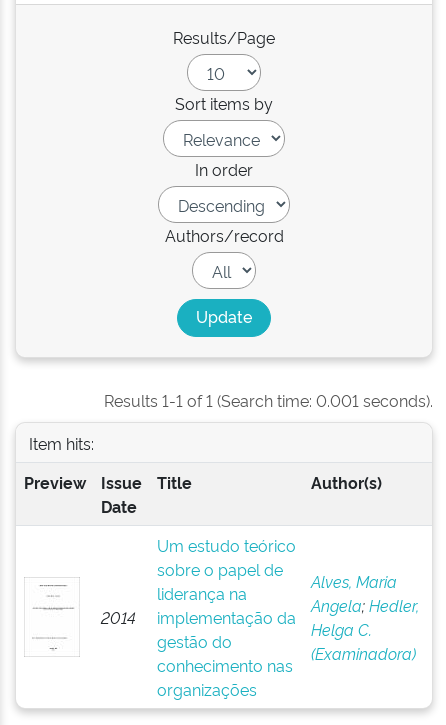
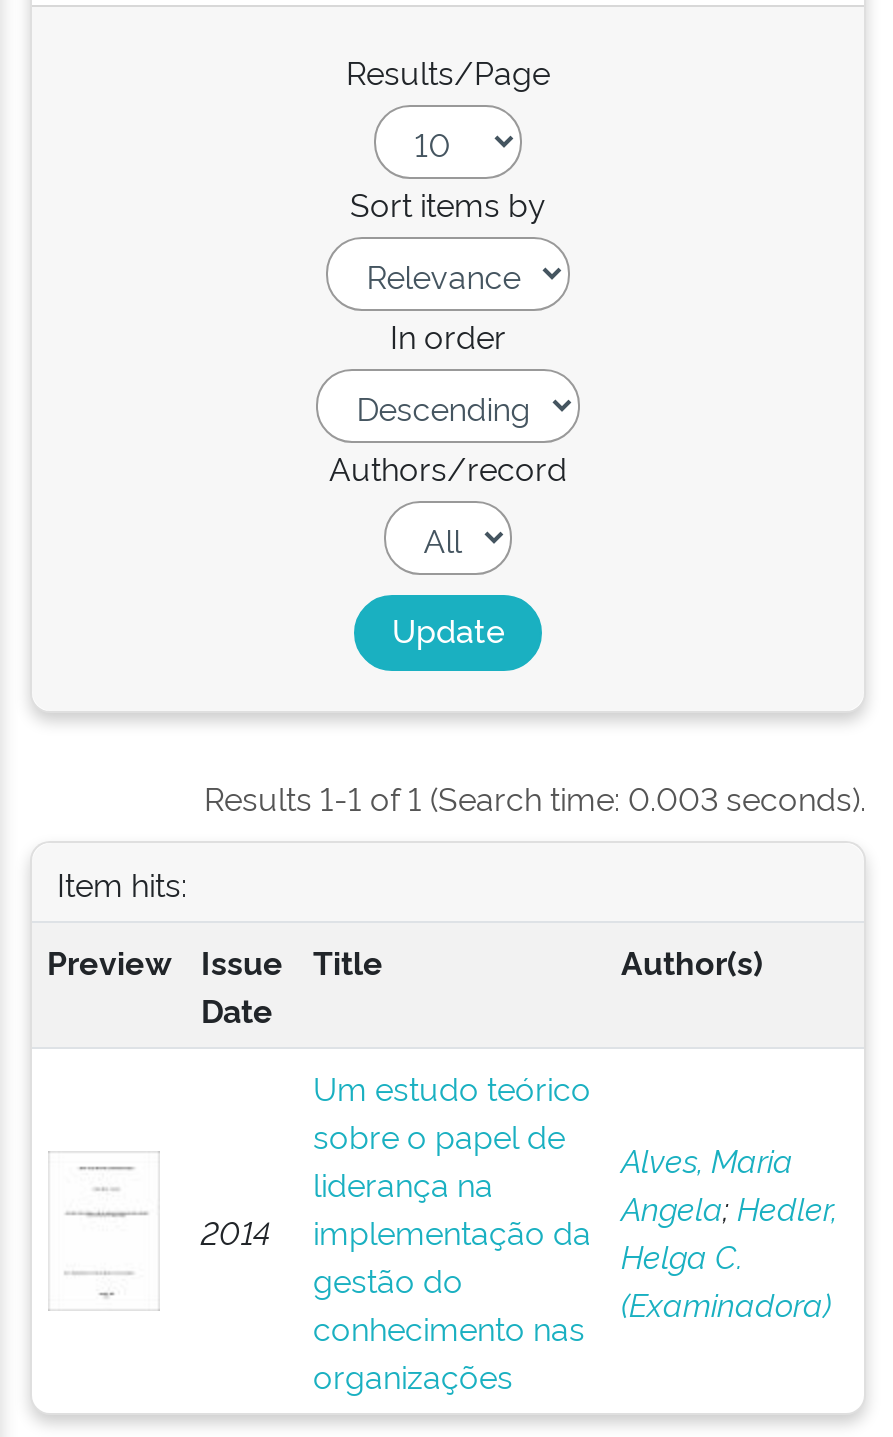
[104,389,433,411] Results 1-1 of 1 (Search time: 0.001 seconds). -> [204,775,866,819] Results 1-1 of 1 (Search time: 0.003 seconds).

